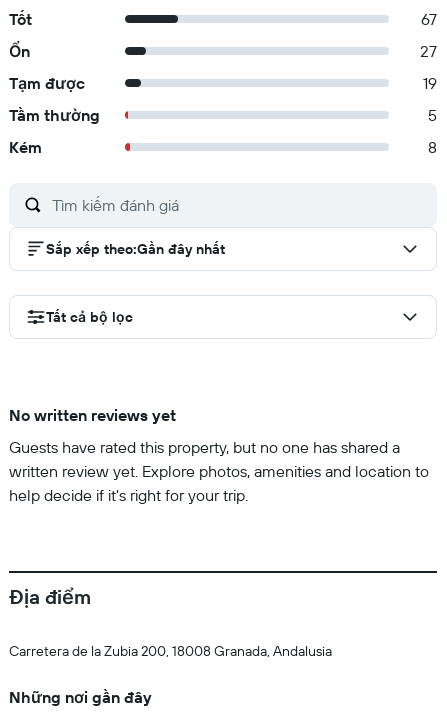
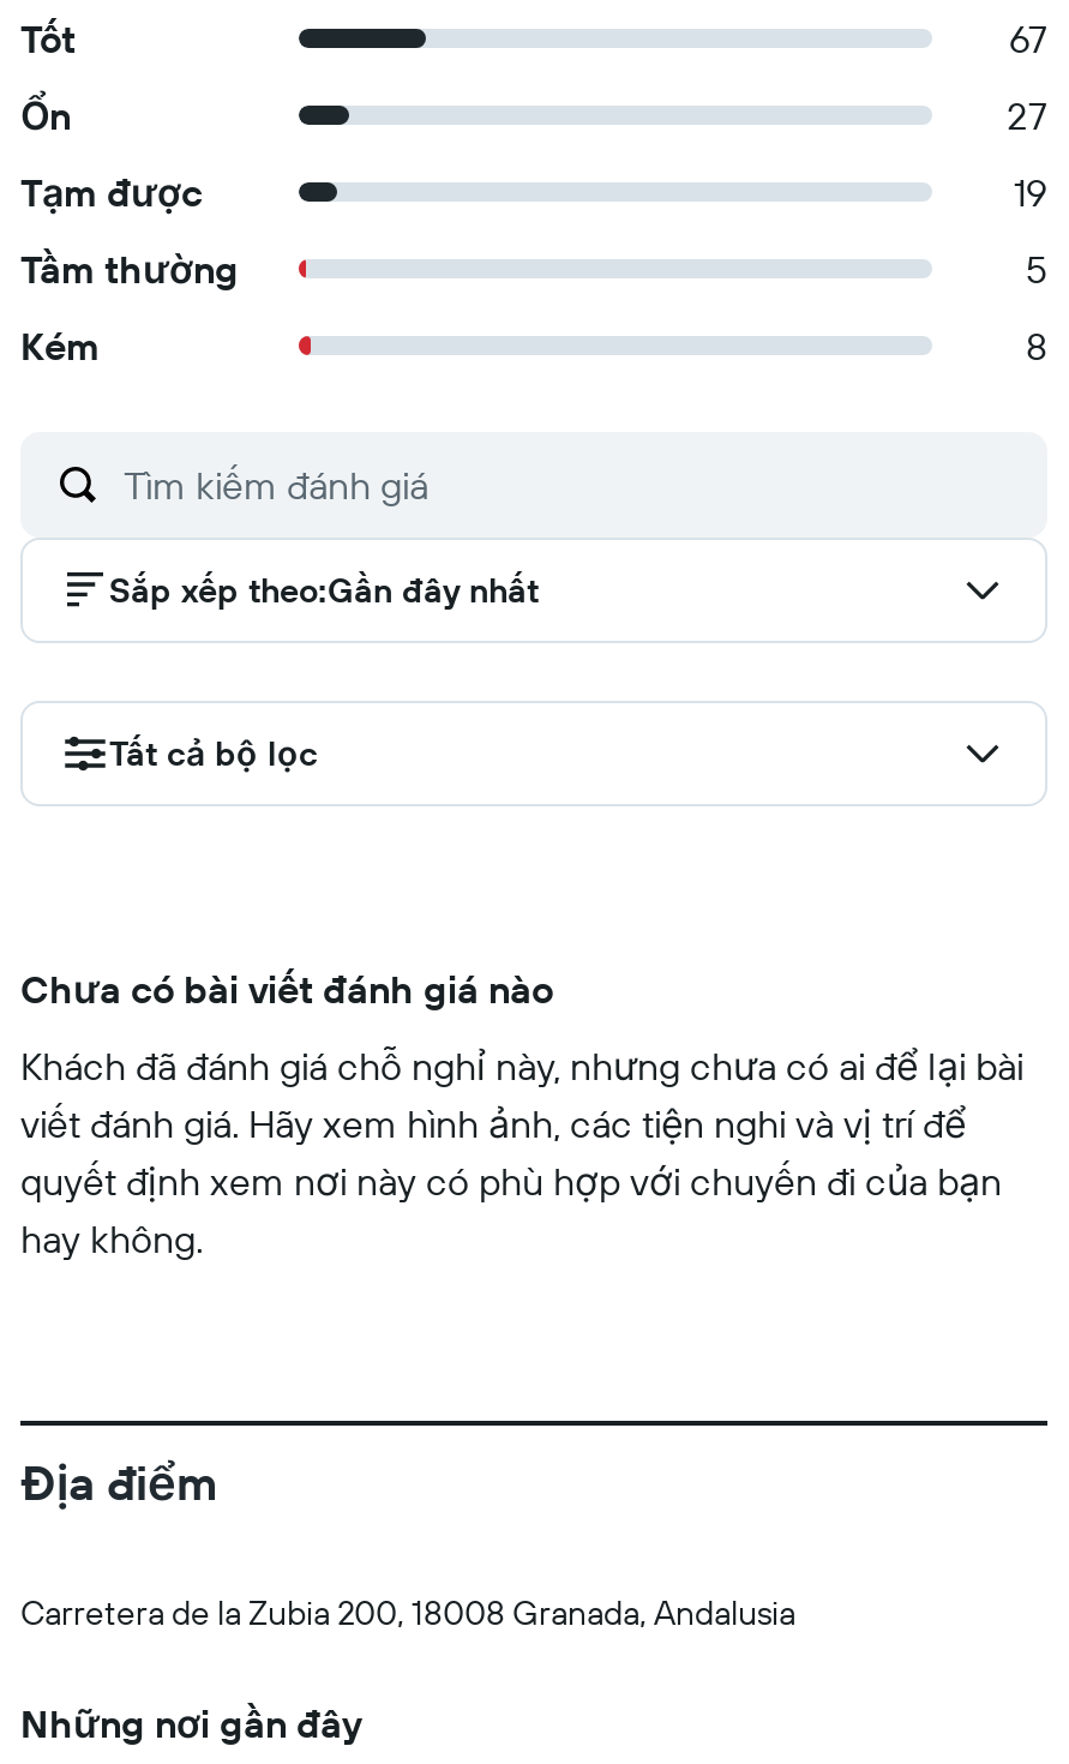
[9,405,176,425] No written reviews yet -> [20,965,553,1013] Chưa có bài viết đánh giá nào
[9,437,429,505] Guests have rated this property, but no one has shared a | written review yet. Explore photos, amenities and location to | help decide if it's right for your trip. -> [20,1042,1023,1262] Khách đã đánh giá chỗ nghỉ này, nhưng chưa có ai để lại bài | viết đánh giá. Hãy xem hình ảnh, các tiện nghi và vị trí để | quyết định xem nơi này có phù hợp với chuyến đi của bạn | hay không.

